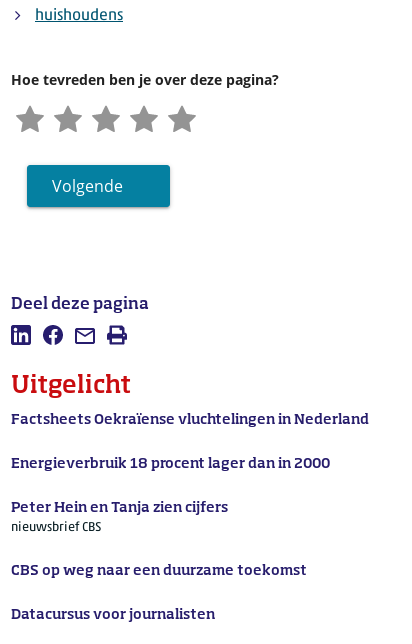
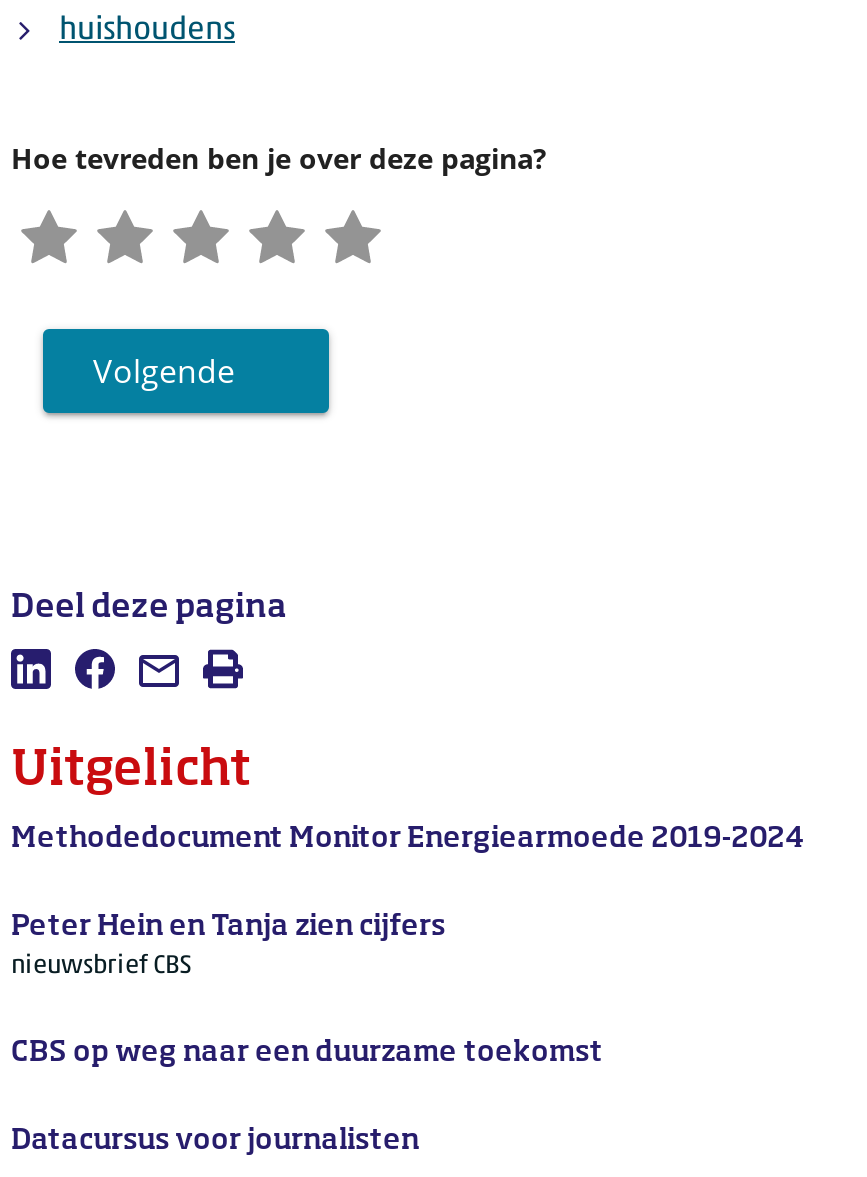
[11,412,369,470] Factsheets Oekraïense vluchtelingen in Nederland | Energieverbruik 18 procent lager dan in 2000 -> [11,824,805,852] Methodedocument Monitor Energiearmoede 2019-2024

